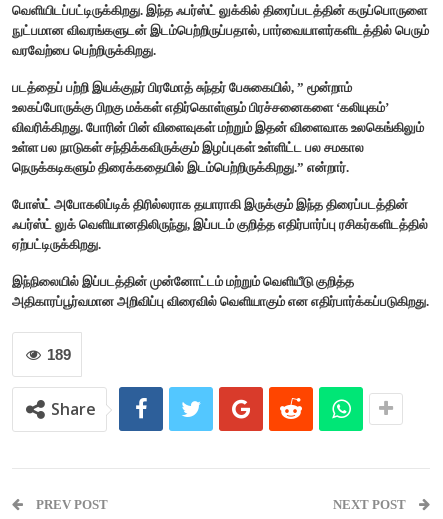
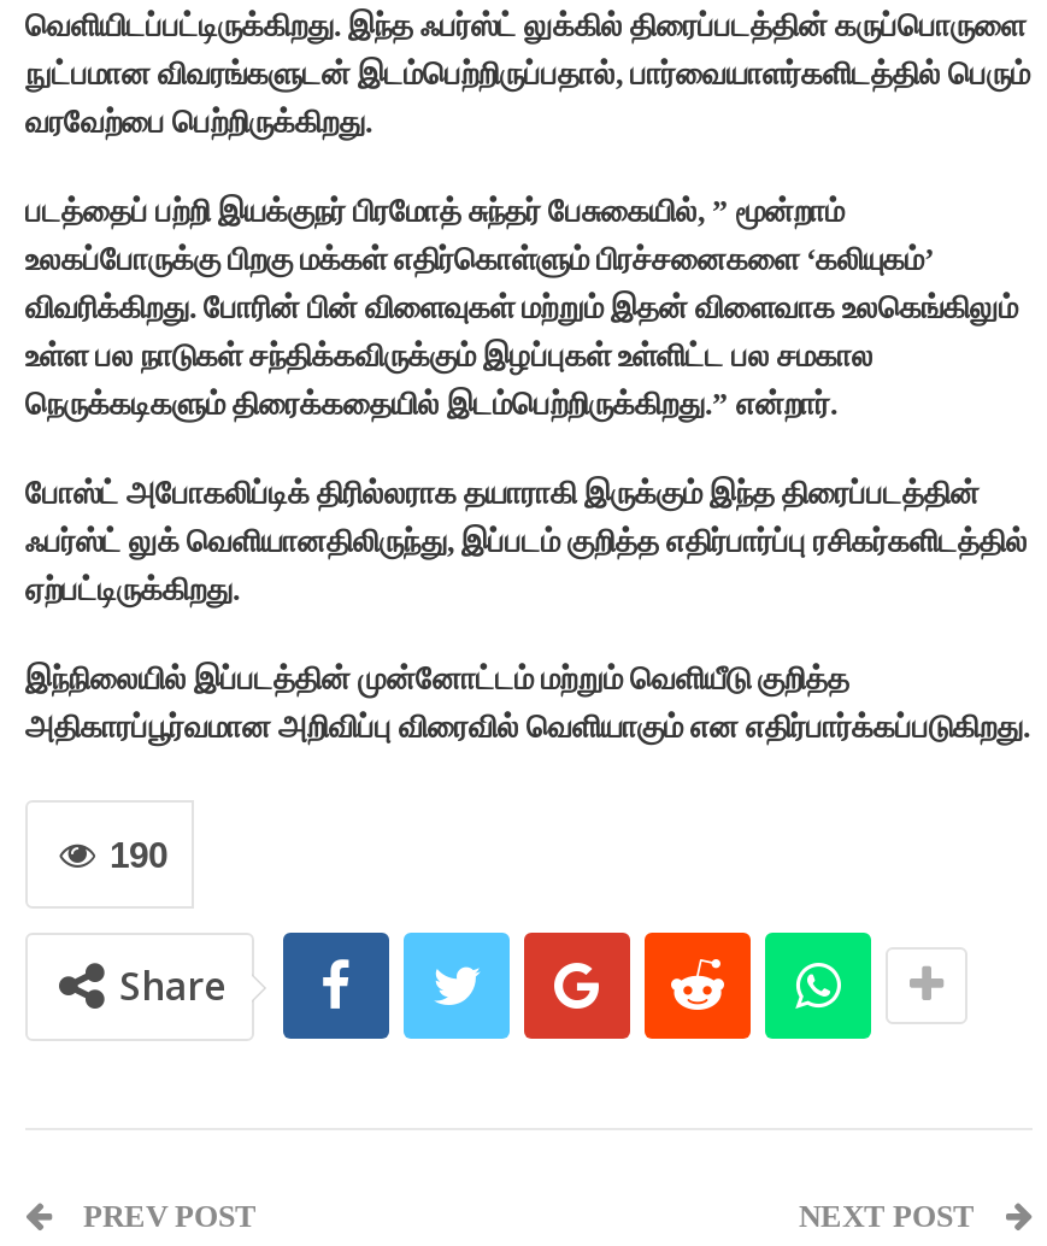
[47,346,71,363] 189 -> [110,834,167,875] 190

